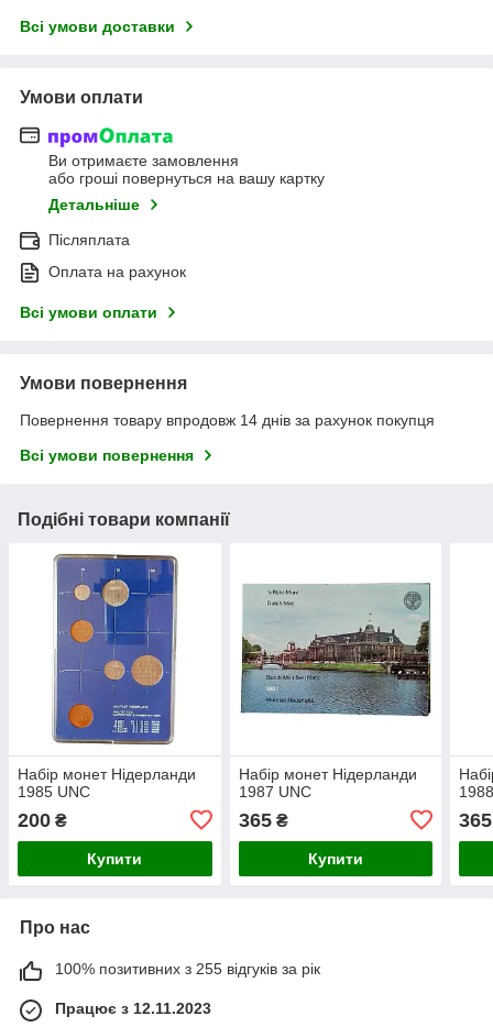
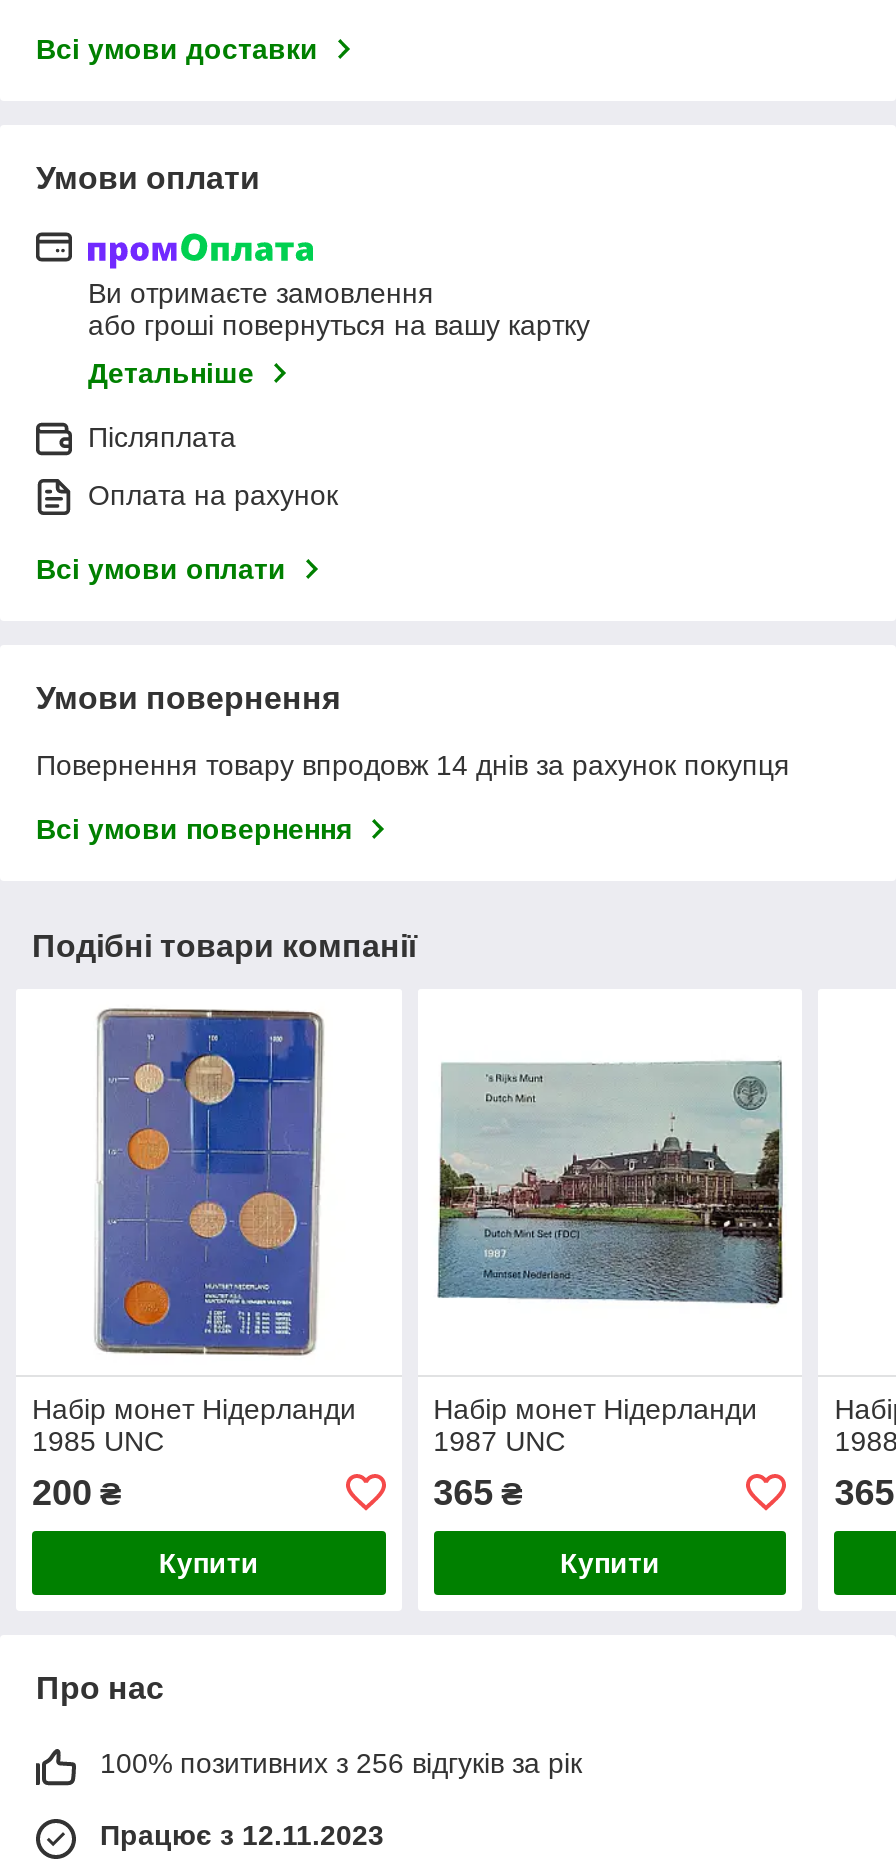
[55,960,320,977] 100% позитивних з 255 відгуків за рік -> [100,1747,582,1779] 100% позитивних з 256 відгуків за рік

